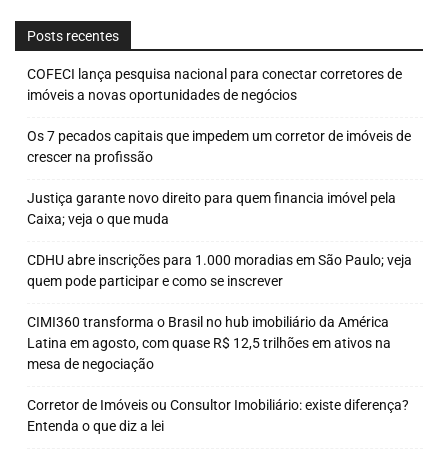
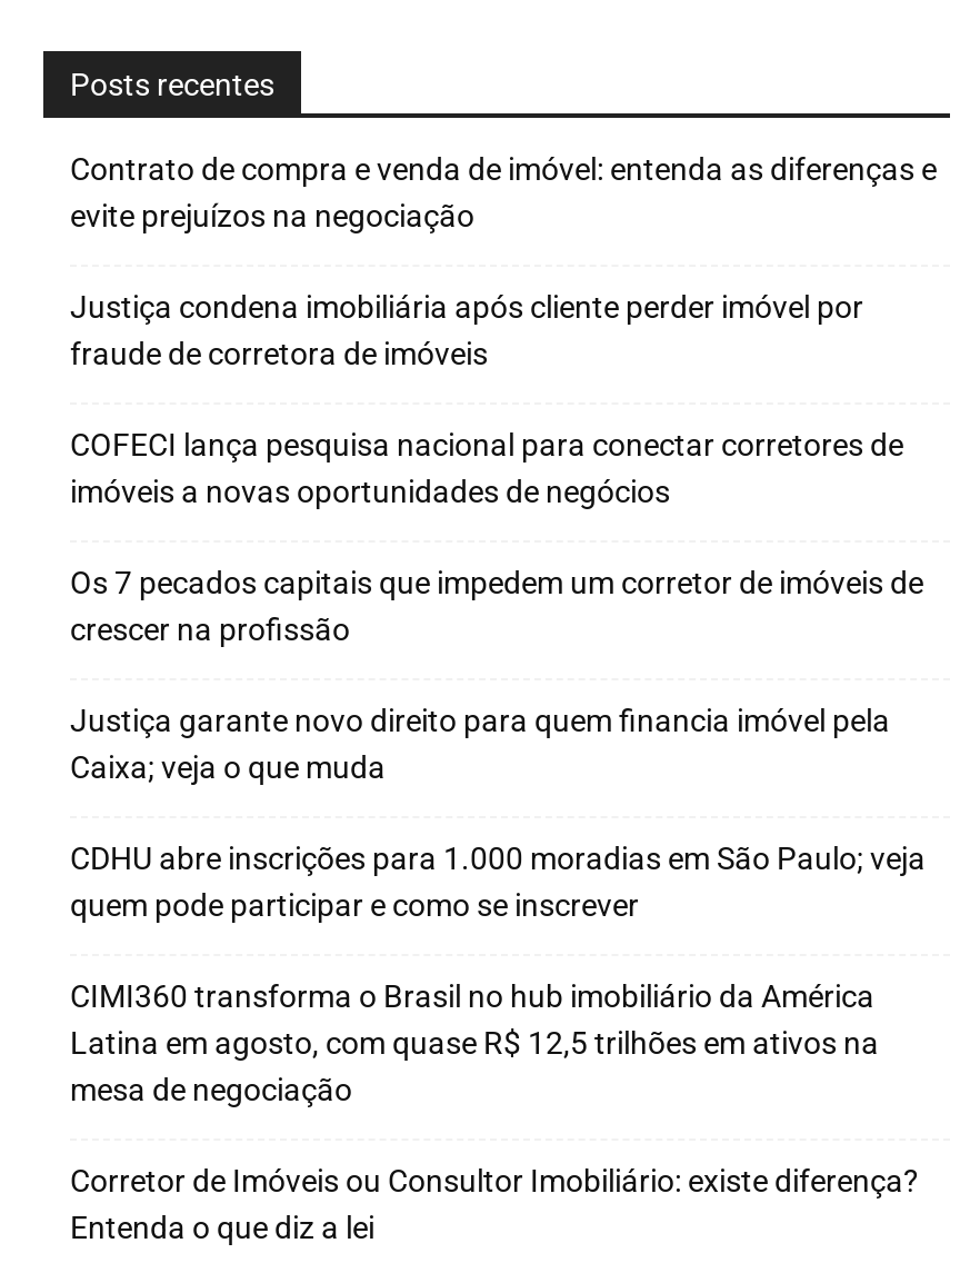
none -> [70,151,937,371] Contrato de compra e venda de imóvel: entenda as diferenças e | evite prejuízos na negociação | Justiça condena imobiliária após cliente perder imóvel por | fraude de corretora de imóveis

